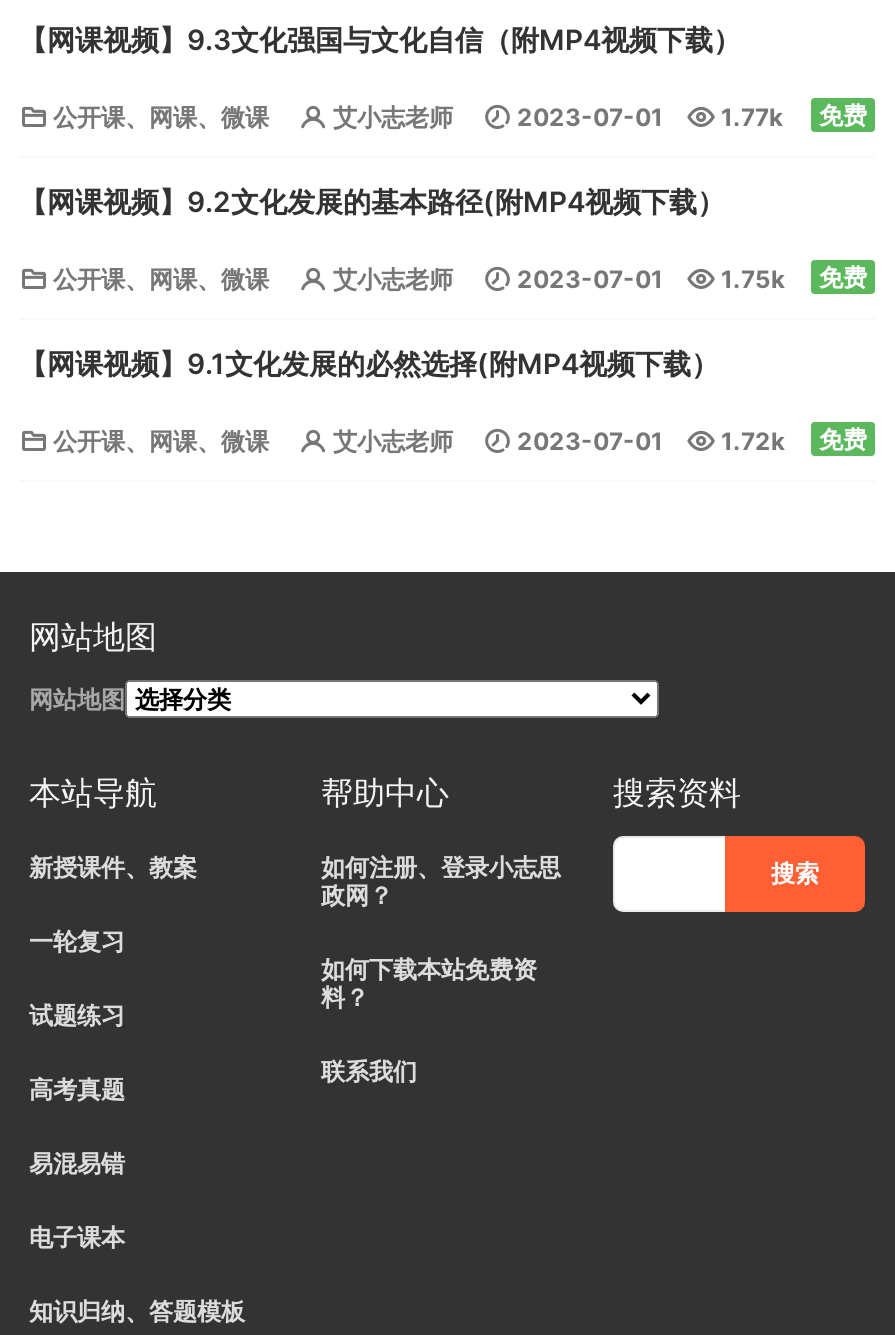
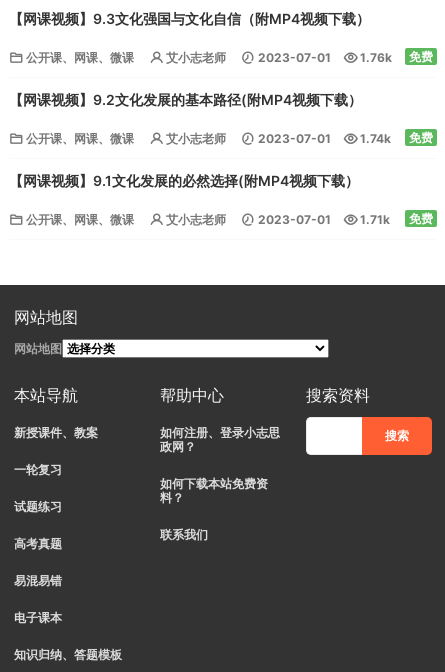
[333,100,867,132] 艾小志老师 2023-07-01 1.77k 免费 -> [166,49,433,65] 艾小志老师 2023-07-01 1.76k 免费
[333,262,867,294] 艾小志老师 2023-07-01 1.75k 免费 -> [166,130,433,146] 艾小志老师 2023-07-01 1.74k 免费
[333,424,867,456] 艾小志老师 2023-07-01 1.72k 免费 -> [166,211,433,227] 艾小志老师 2023-07-01 1.71k 免费

